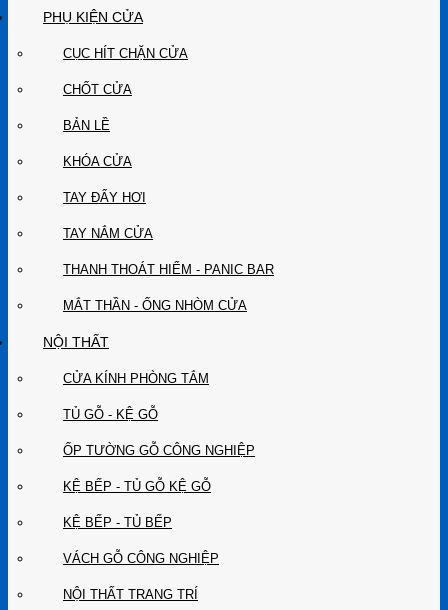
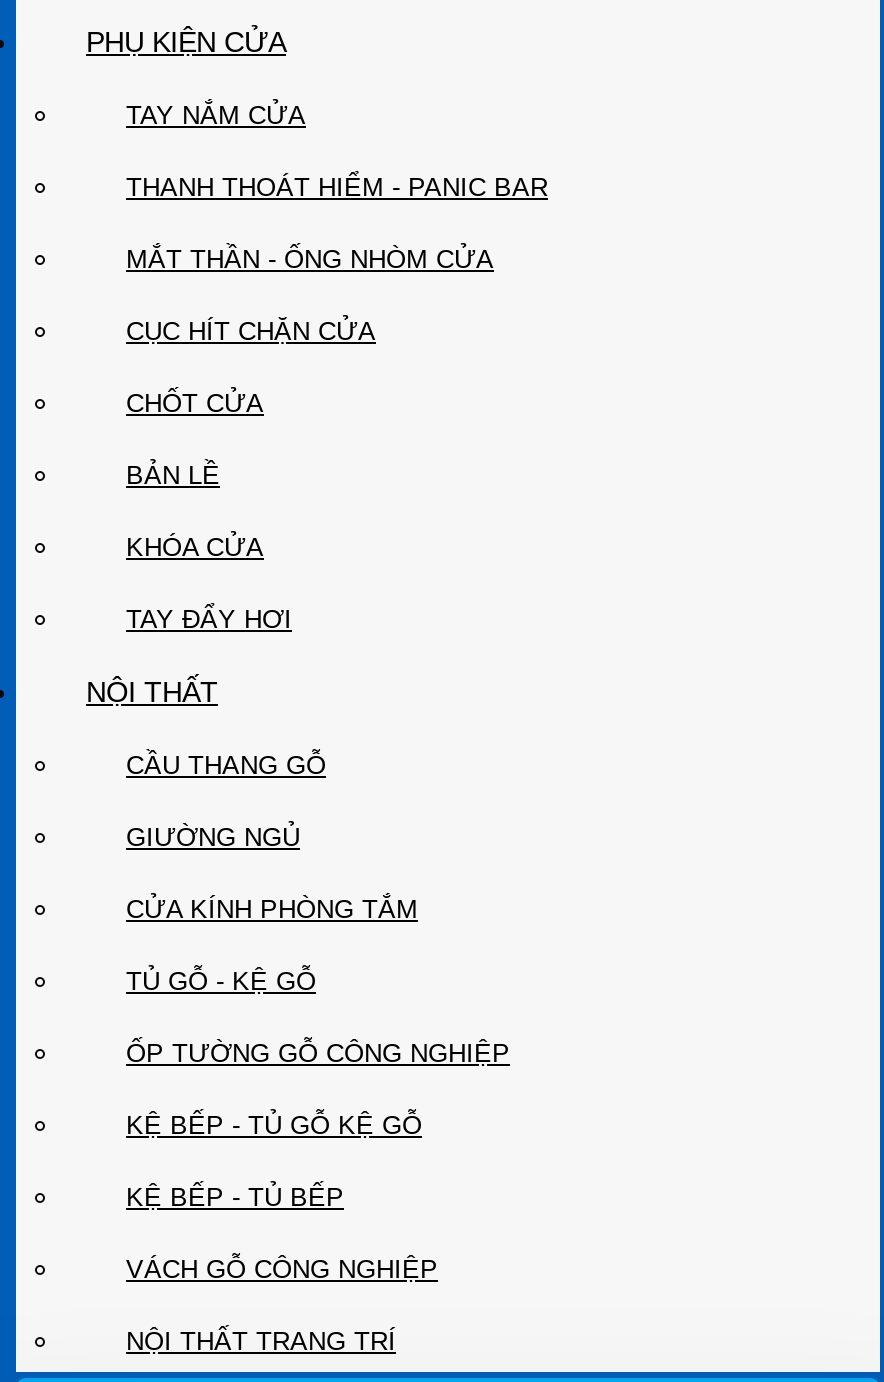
moved [63,46,188,205] -> [126,316,376,634]: CỤC HÍT CHẶN CỬA | CHỐT CỬA | BẢN LỀ | KHÓA CỬA | TAY ĐẨY HƠI
moved [63,226,274,313] -> [126,100,548,274]: TAY NẮM CỬA | THANH THOÁT HIỂM - PANIC BAR | MẮT THẦN - ỐNG NHÒM CỬA
none -> [126,750,326,852] CẦU THANG GỖ | GIƯỜNG NGỦ

